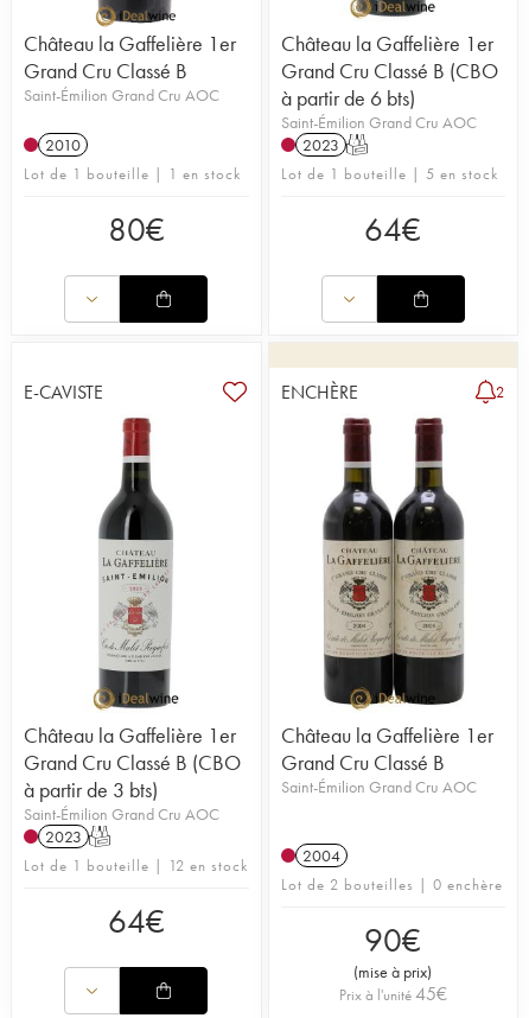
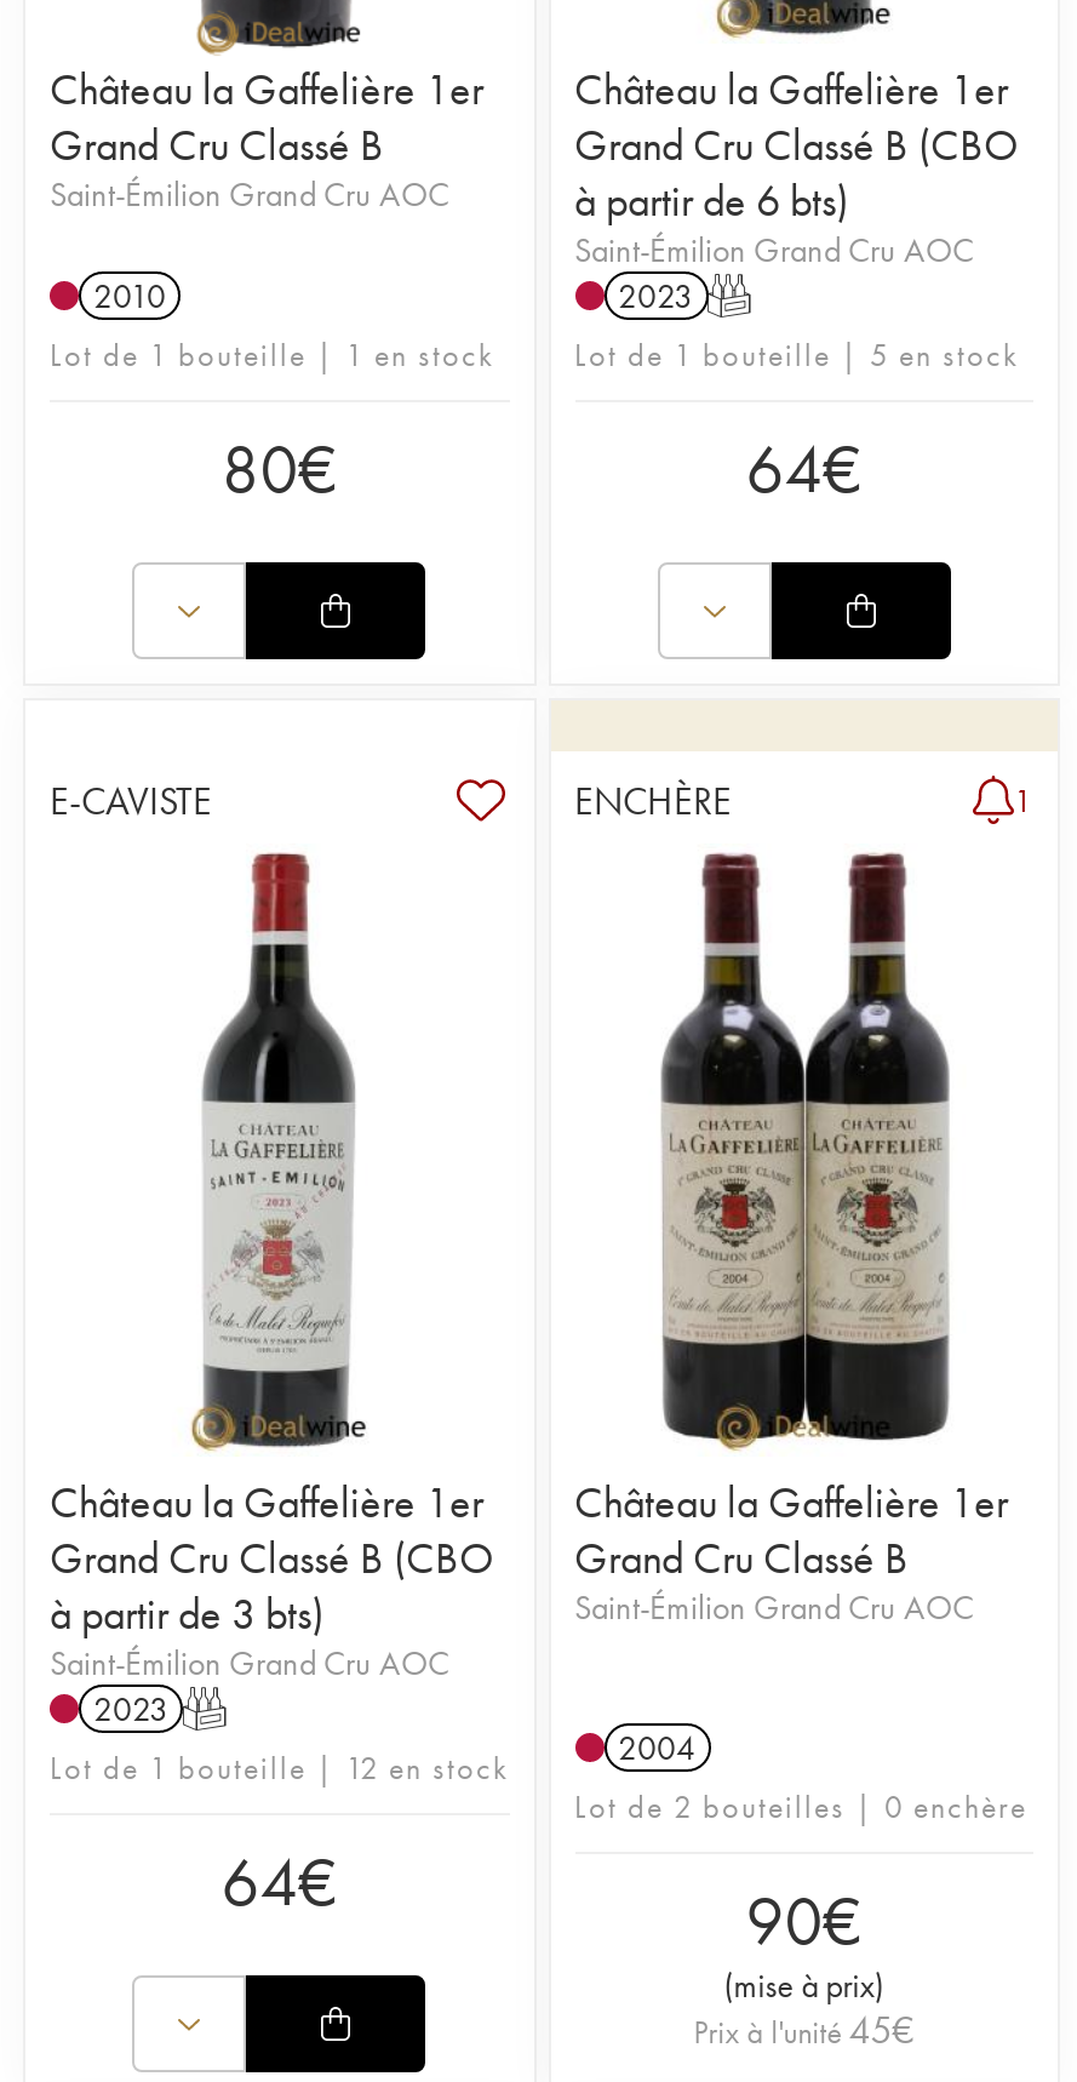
[496,382,504,402] 2 -> [1014,780,1031,822] 1

